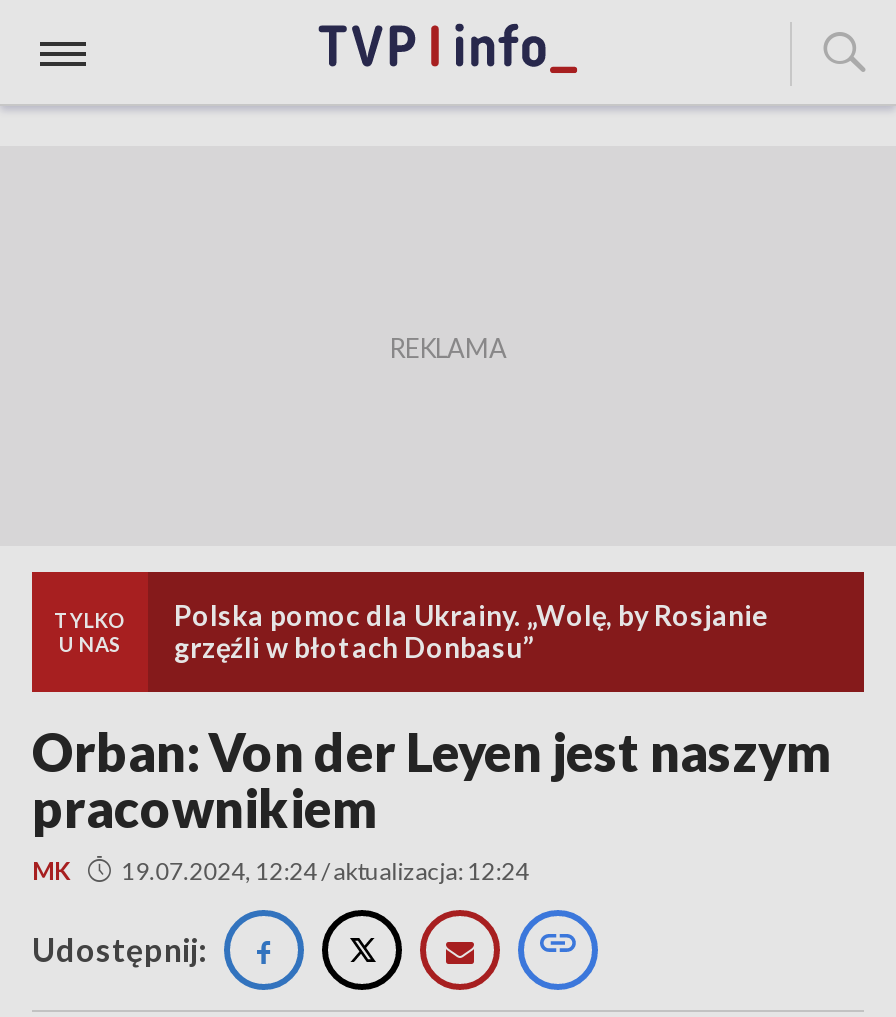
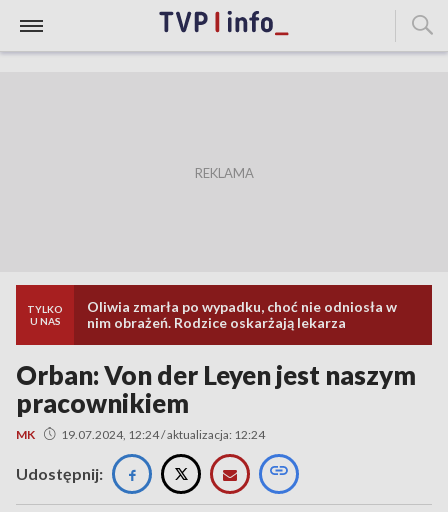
[174,598,768,664] Polska pomoc dla Ukrainy. „Wolę, by Rosjanie | grzęźli w błotach Donbasu” -> [87,298,397,331] Oliwia zmarła po wypadku, choć nie odniosła w | nim obrażeń. Rodzice oskarżają lekarza

